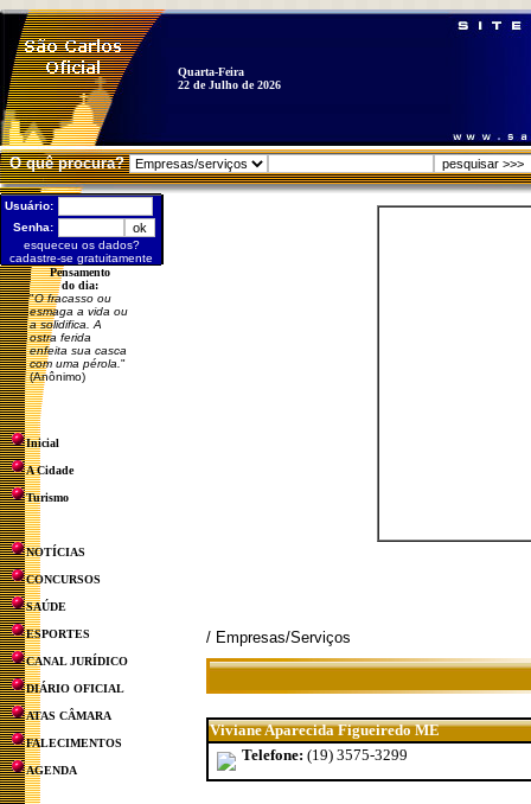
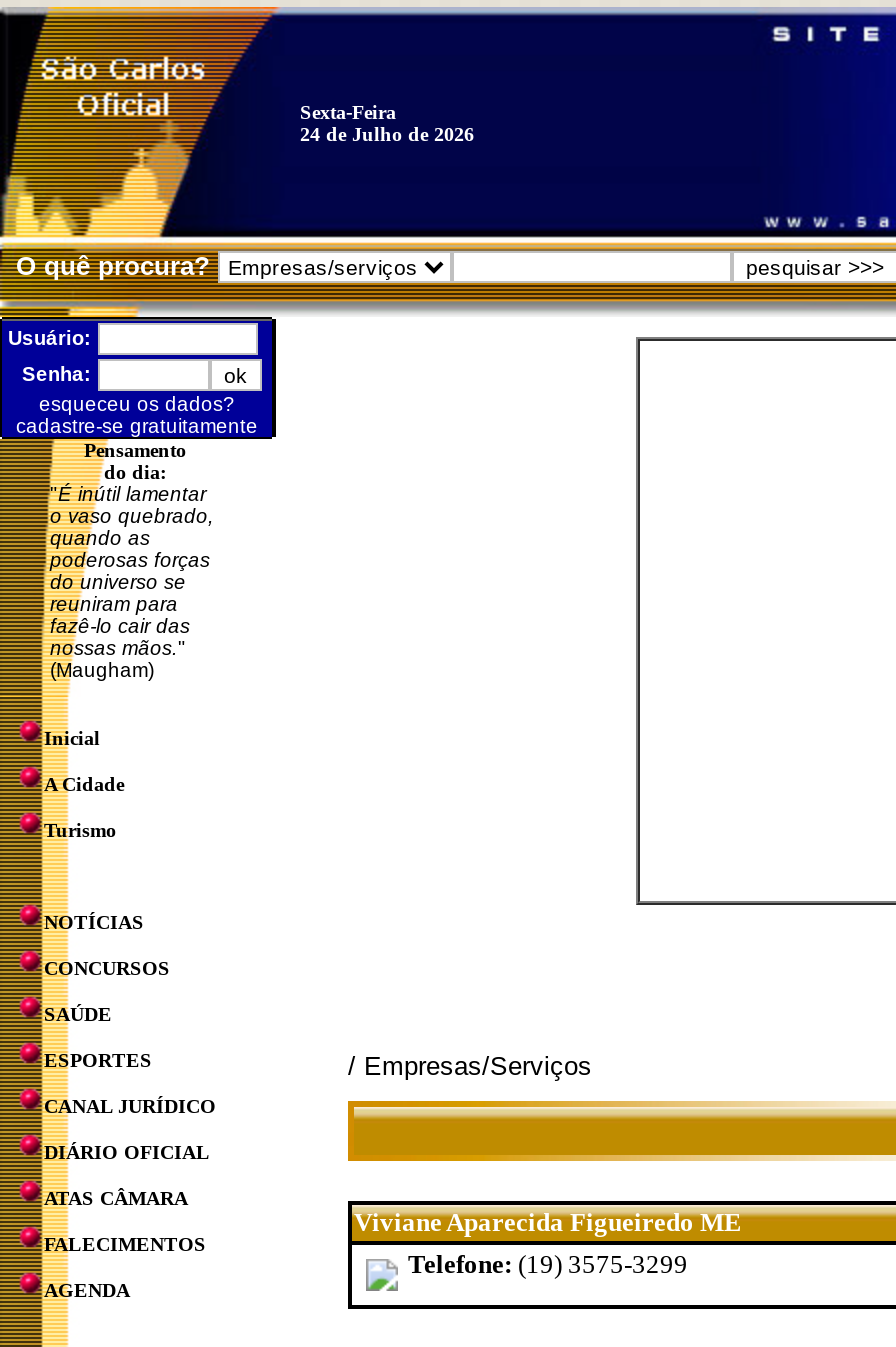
[178,65,281,91] Quarta-Feira | 22 de Julho de 2026 -> [300,101,474,145] Sexta-Feira | 24 de Julho de 2026
[30,292,128,383] "O fracasso ou | esmaga a vida ou | a solidifica. A | ostra ferida | enfeita sua casca | com uma pérola." | (Anônimo) -> [50,483,214,681] "É inútil lamentar | o vaso quebrado, | quando as | poderosas forças | do universo se | reuniram para | fazê-lo cair das | nossas mãos. " | (Maugham)

